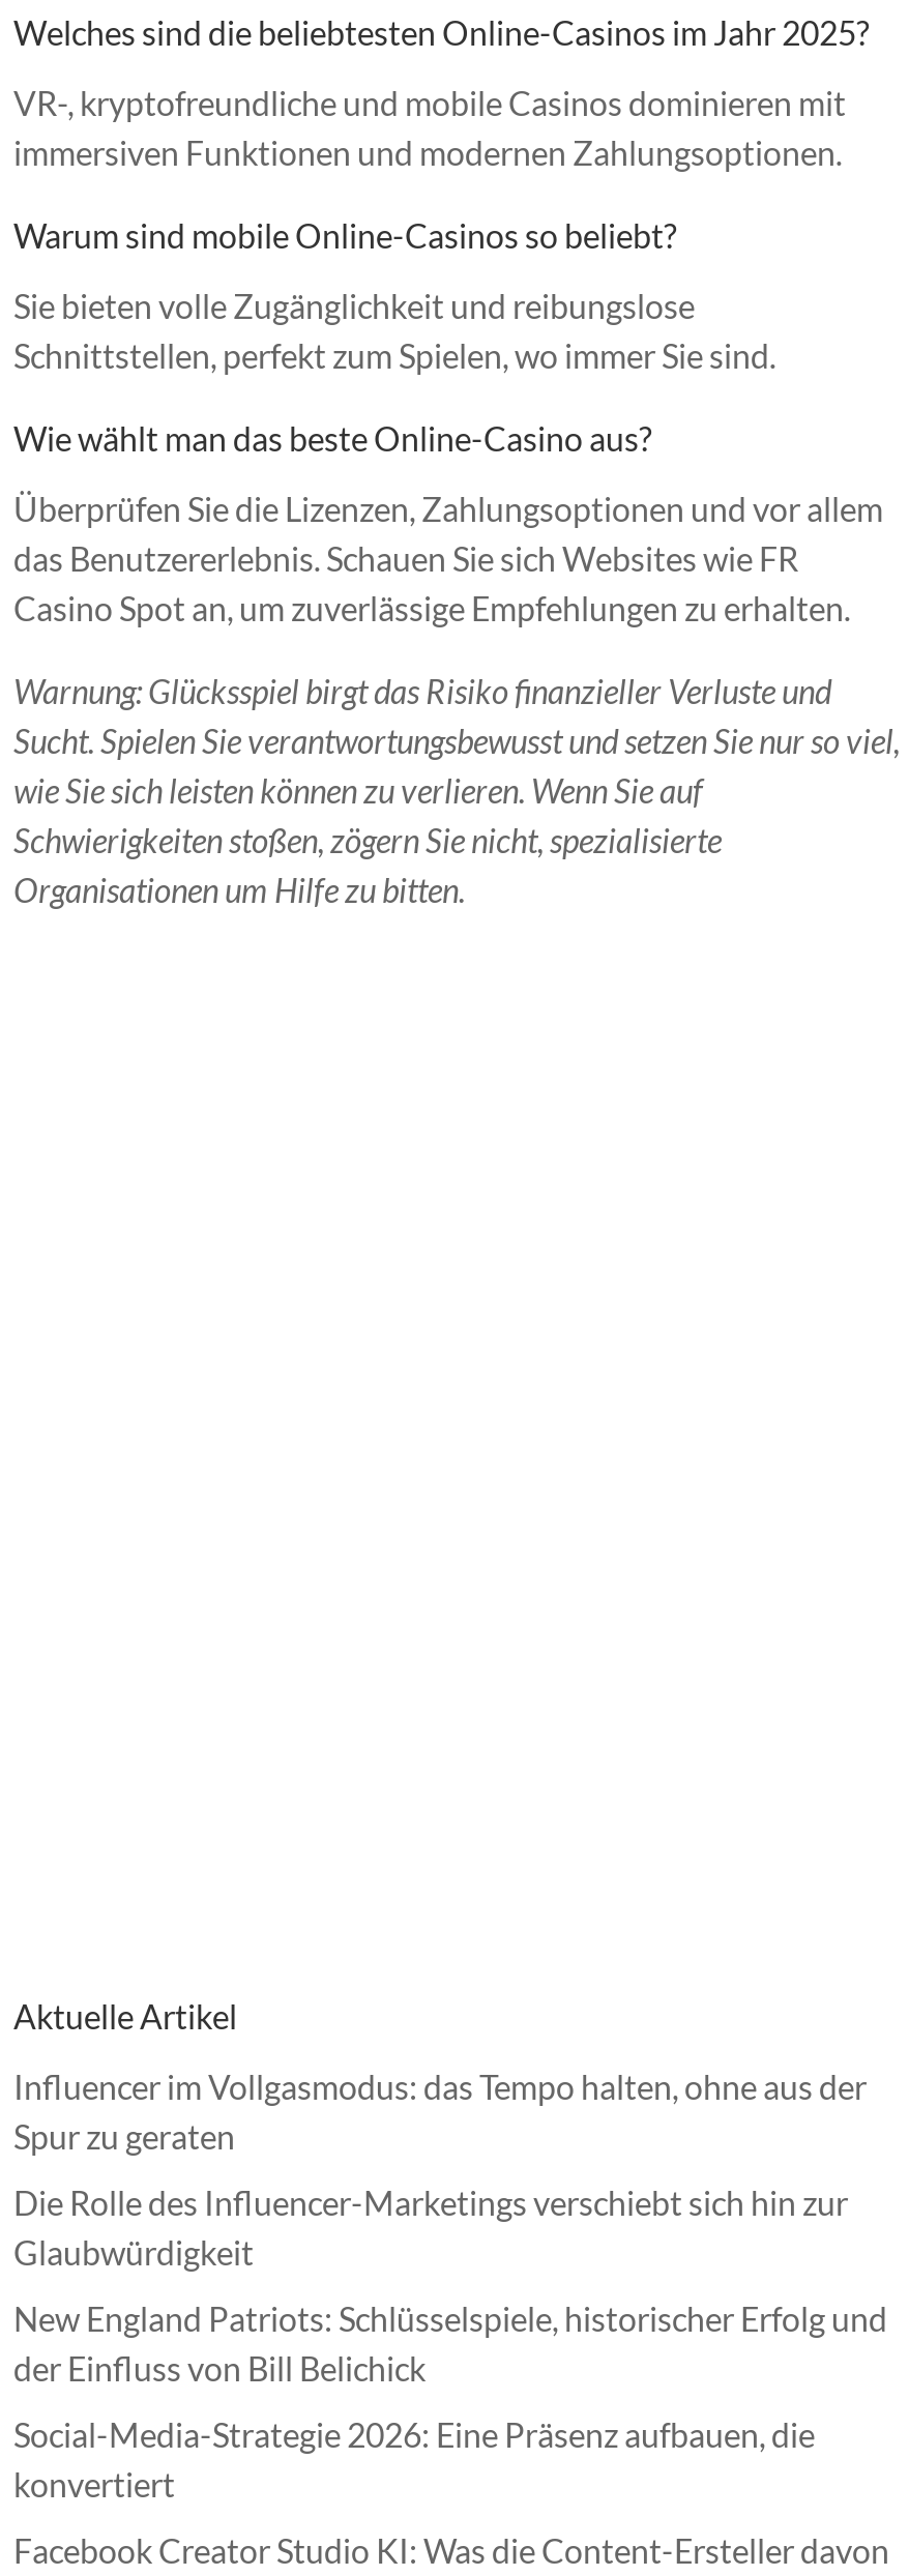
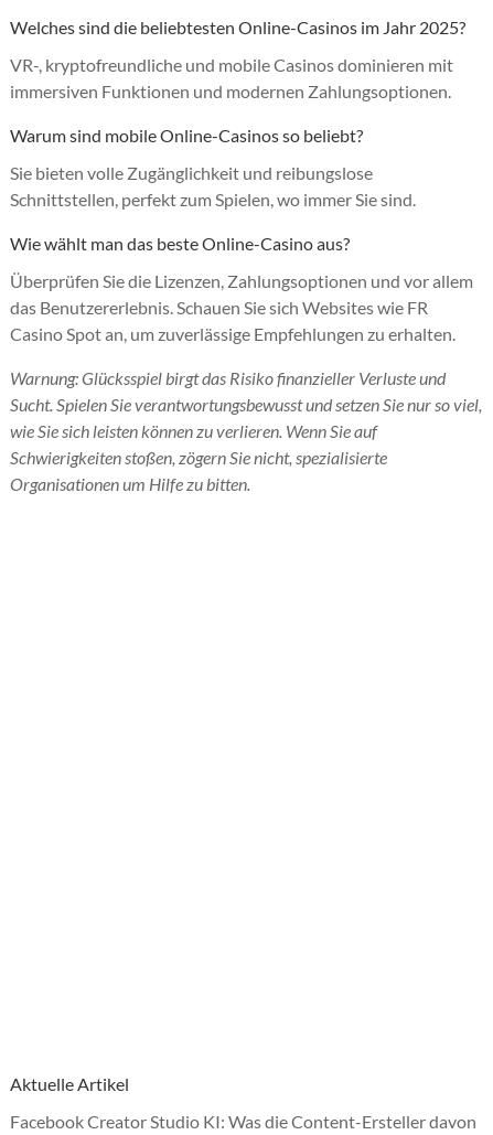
[13,2066,887,2503] Influencer im Vollgasmodus: das Tempo halten, ohne aus der | Spur zu geraten | Die Rolle des Influencer-Marketings verschiebt sich hin zur | Glaubwürdigkeit | New England Patriots: Schlüsselspiele, historischer Erfolg und | der Einfluss von Bill Belichick | Social-Media-Strategie 2026: Eine Präsenz aufbauen, die | konvertiert -> none

